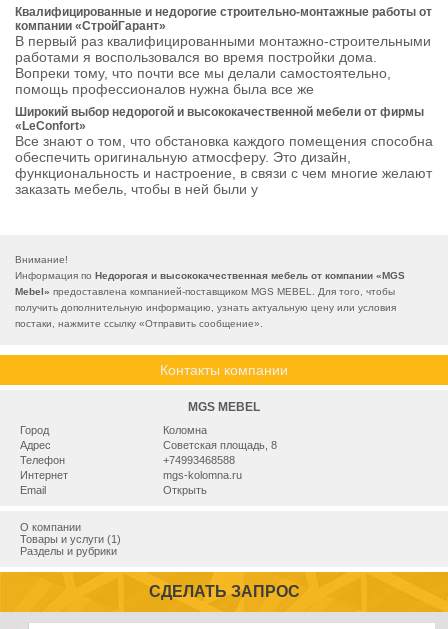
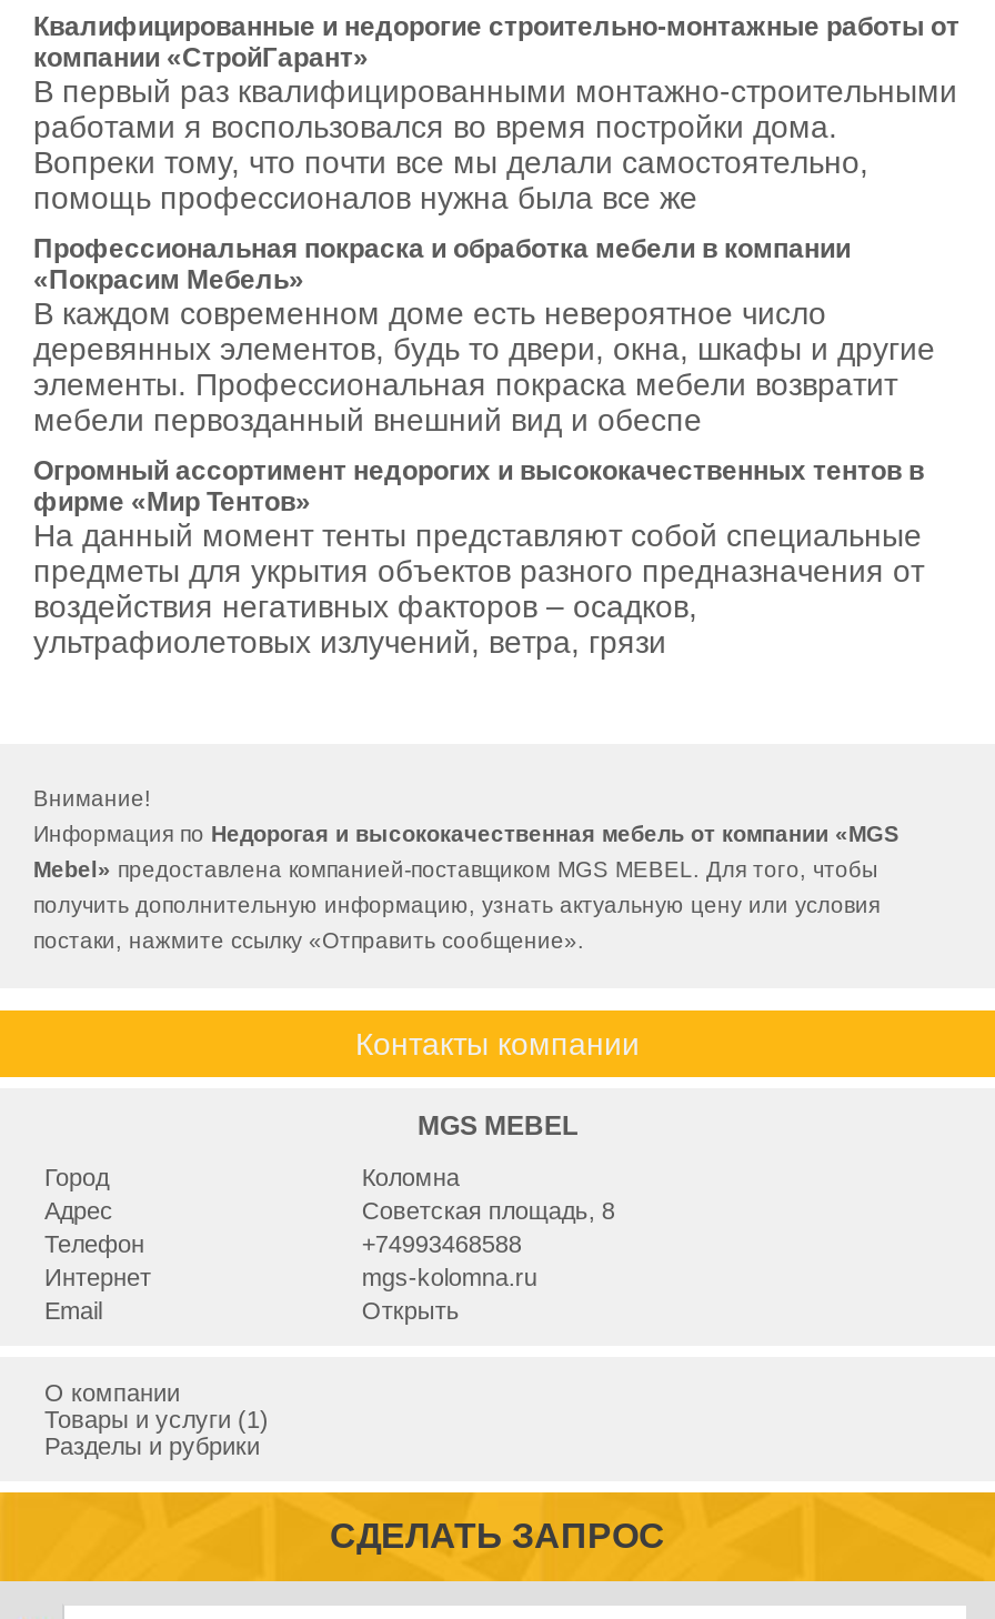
[15,105,433,197] Широкий выбор недорогой и высококачественной мебели от фирмы | «LeConfort» | Все знают о том, что обстановка каждого помещения способна | обеспечить оригинальную атмосферу. Это дизайн, | функциональность и настроение, в связи с чем многие желают | заказать мебель, чтобы в ней были у -> [33,233,935,660] Профессиональная покраска и обработка мебели в компании | «Покрасим Мебель» | В каждом современном доме есть невероятное число | деревянных элементов, будь то двери, окна, шкафы и другие | элементы. Профессиональная покраска мебели возвратит | мебели первозданный внешний вид и обеспе | Огромный ассортимент недорогих и высококачественных тентов в | фирме «Мир Тентов» | На данный момент тенты представляют собой специальные | предметы для укрытия объектов разного предназначения от | воздействия негативных факторов – осадков, | ультрафиолетовых излучений, ветра, грязи

